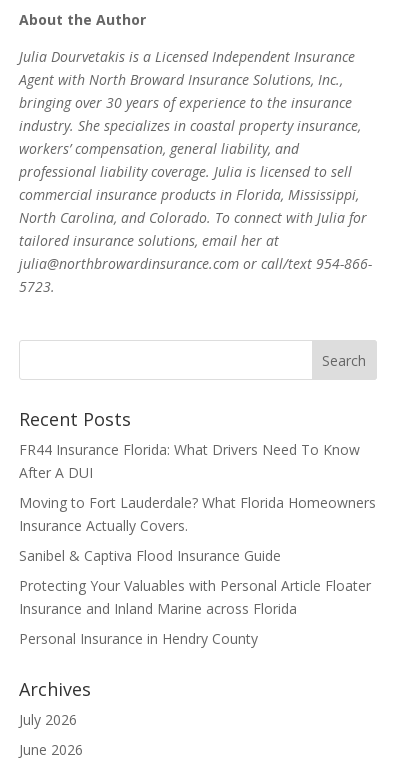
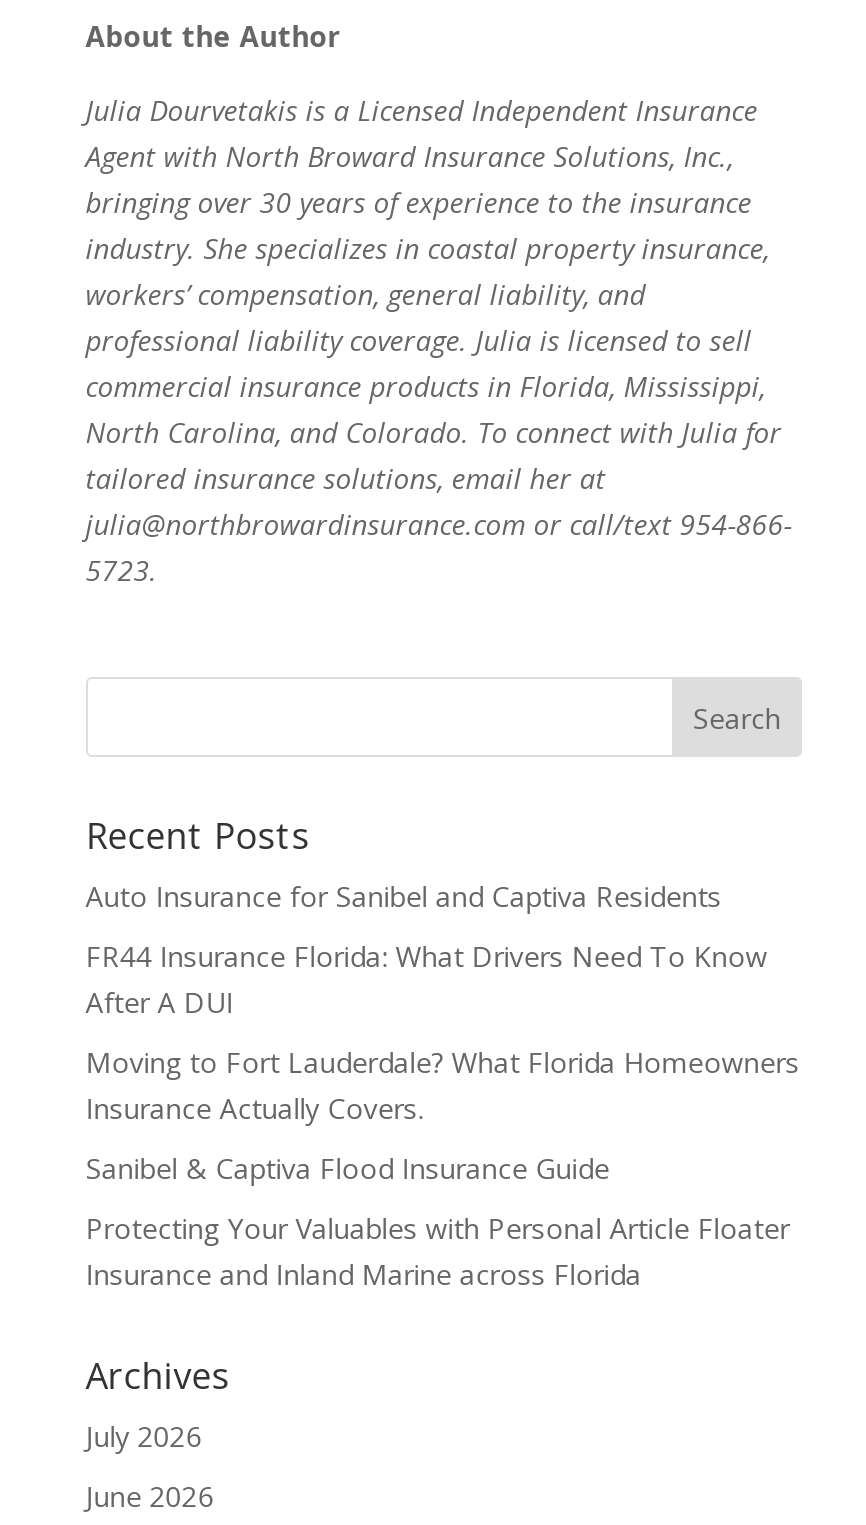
none -> [86,877,722,915] Auto Insurance for Sanibel and Captiva Residents
moved [19,440,376,618] -> [86,937,800,1293]: FR44 Insurance Florida: What Drivers Need To Know | After A DUI | Moving to Fort Lauderdale? What Florida Homeowners | Insurance Actually Covers. | Sanibel & Captiva Flood Insurance Guide | Protecting Your Valuables with Personal Article Floater | Insurance and Inland Marine across Florida
[19,629,258,648] Personal Insurance in Hendry County -> none

